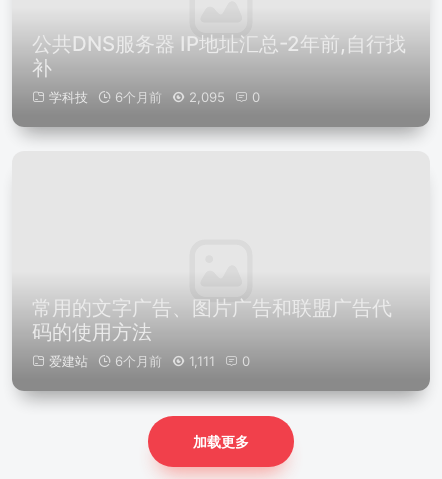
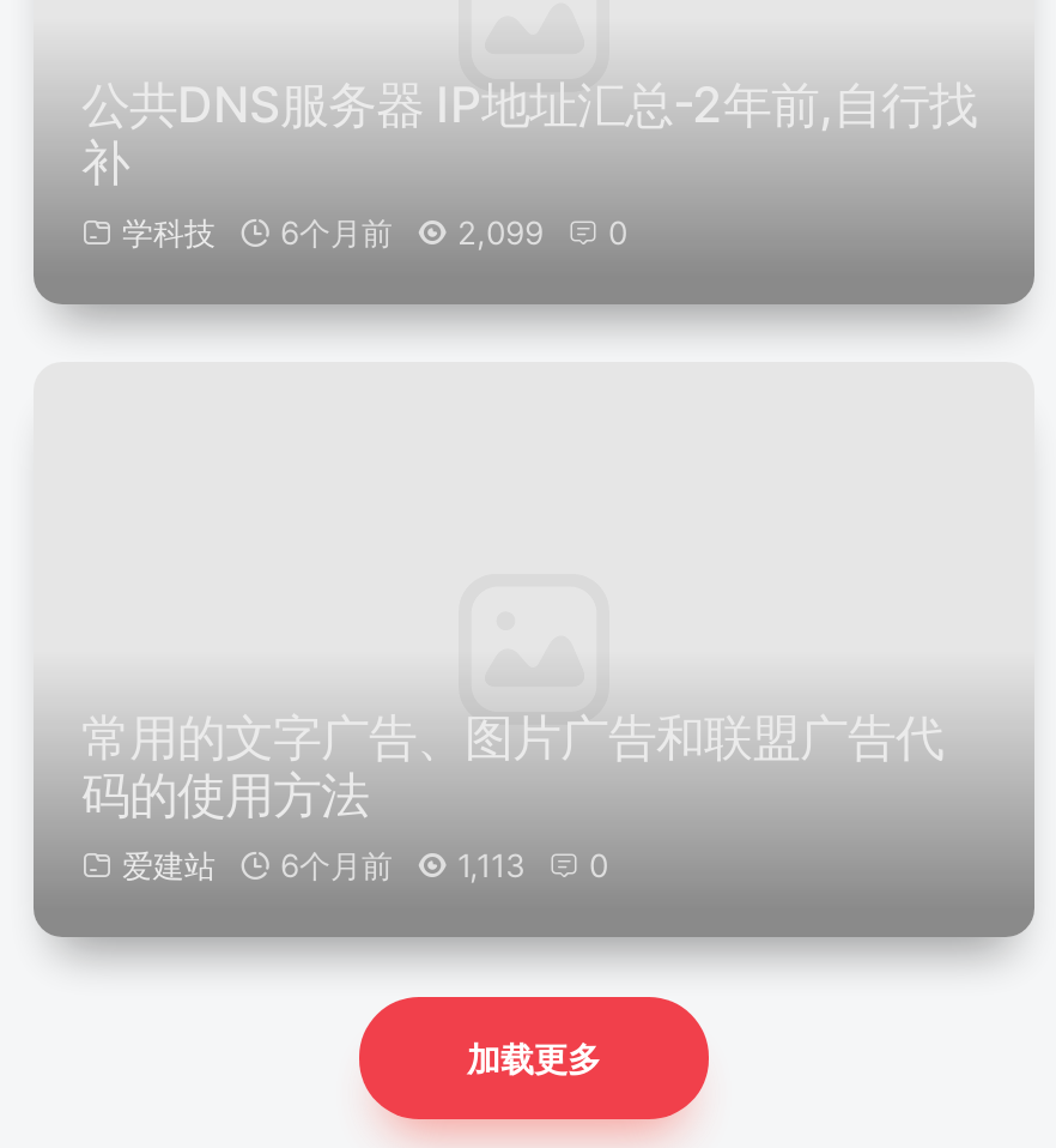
[49,89,260,105] 学科技 6个月前 2,095 0 -> [122,213,627,252] 学科技 6个月前 2,099 0
[49,353,250,369] 爱建站 6个月前 1,111 0 -> [122,846,608,884] 爱建站 6个月前 1,113 0

